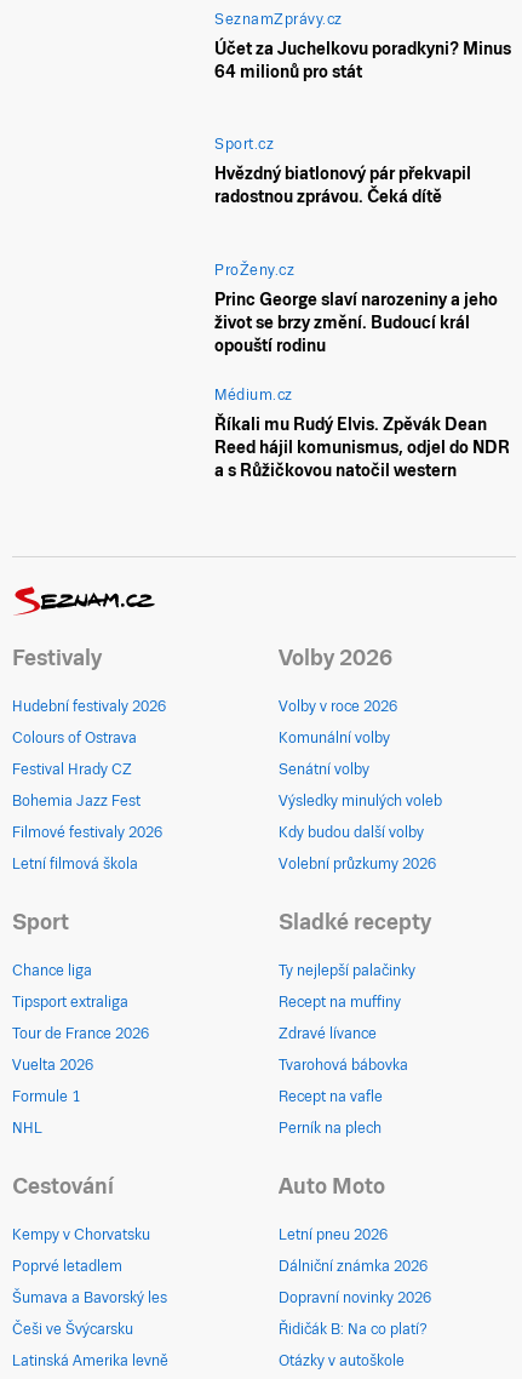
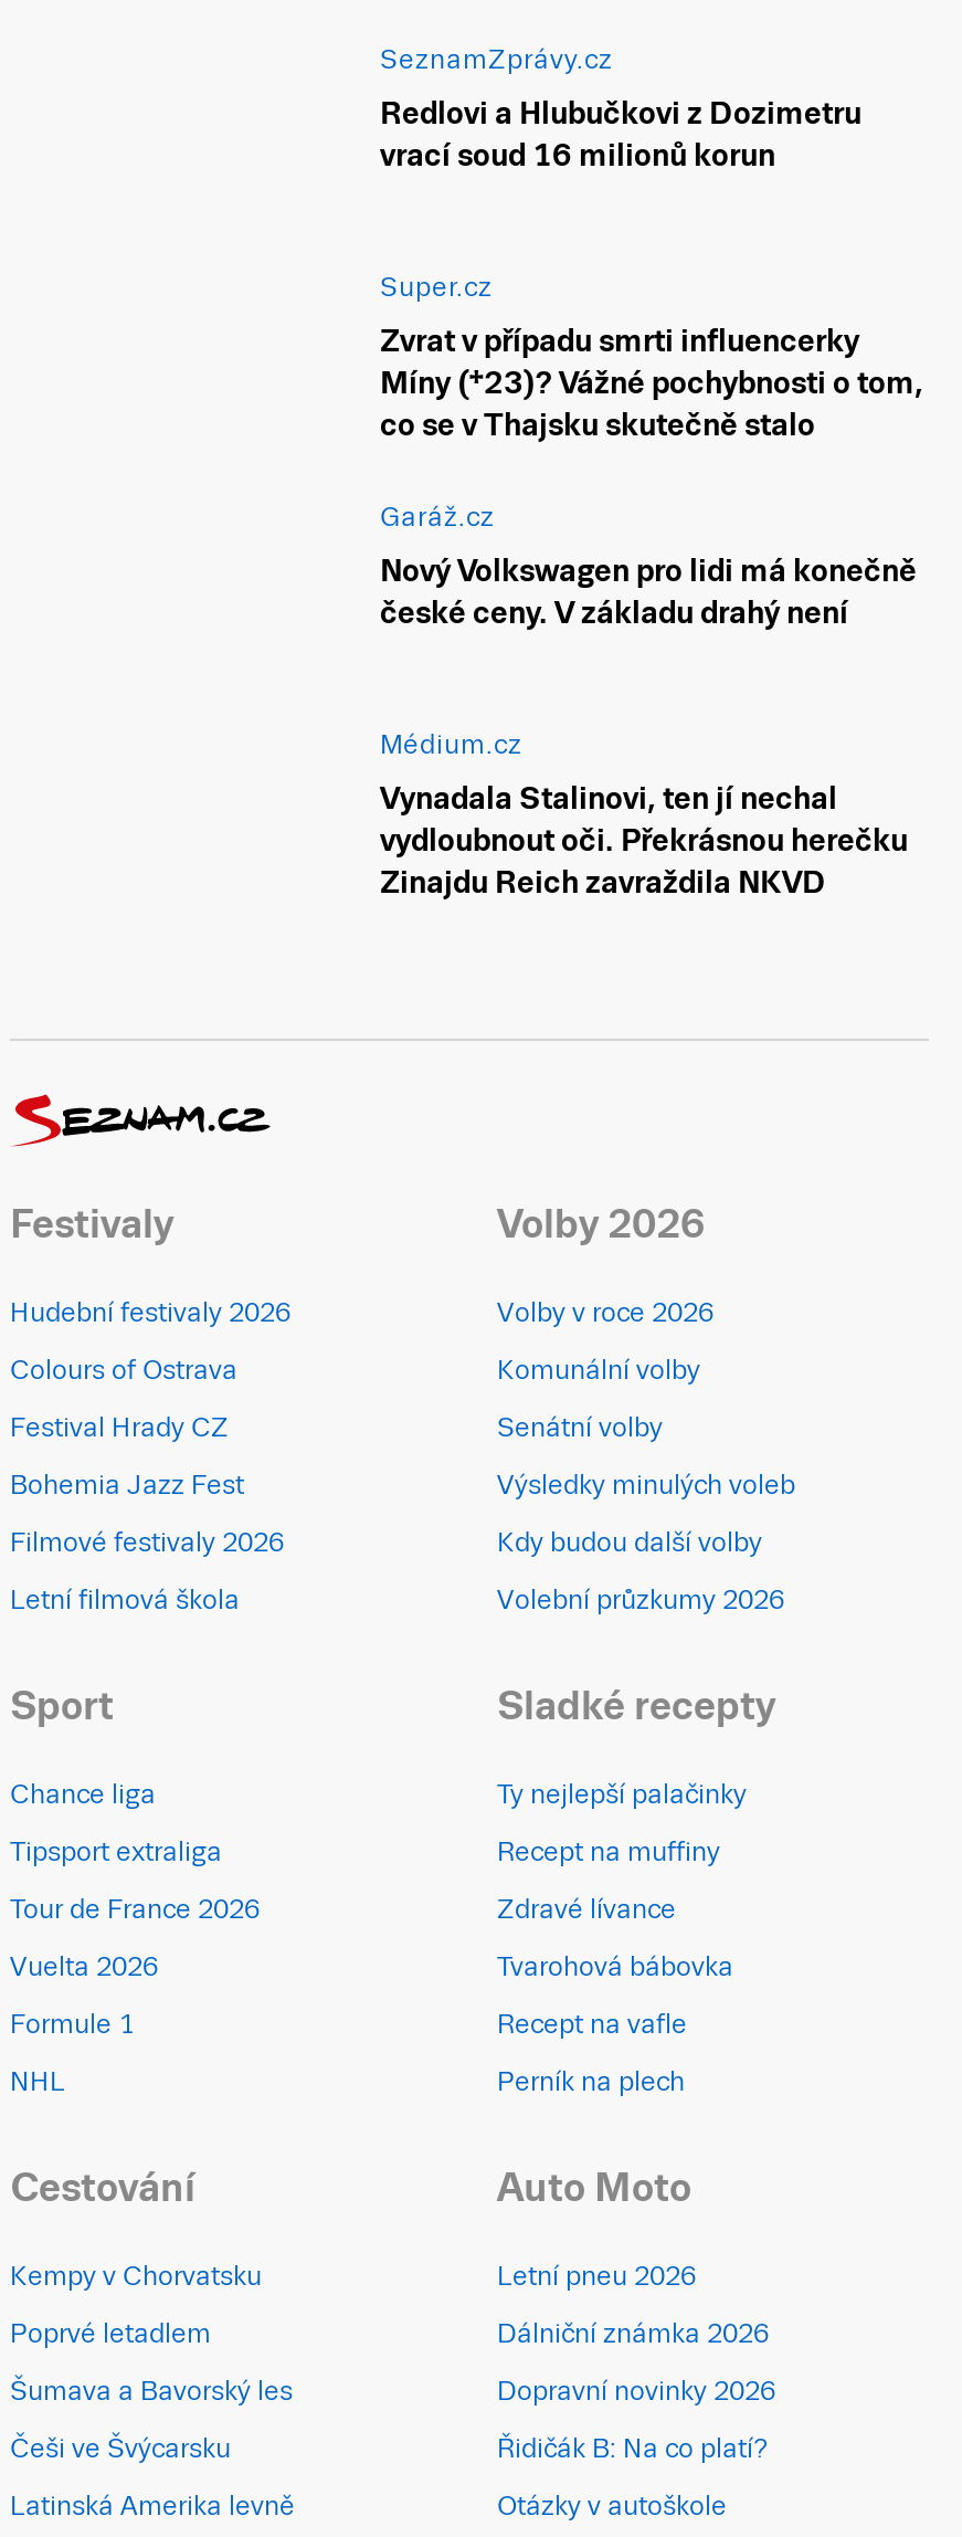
[215,39,512,81] Účet za Juchelkovu poradkyni? Minus | 64 milionů pro stát -> [380,95,861,172] Redlovi a Hlubučkovi z Dozimetru | vrací soud 16 milionů korun
[215,136,274,153] Sport.cz -> [380,273,493,304] Super.cz
[215,164,472,206] Hvězdný biatlonový pár překvapil | radostnou zprávou. Čeká dítě -> [380,324,923,443] Zvrat v případu smrti influencerky | Míny (†23)? Vážné pochybnosti o tom, | co se v Thajsku skutečně stalo
[215,262,295,279] ProŽeny.cz -> [380,501,495,532] Garáž.cz
[215,289,498,355] Princ George slaví narozeniny a jeho | život se brzy změní. Budoucí král | opouští rodinu -> [380,552,917,630] Nový Volkswagen pro lidi má konečně | české ceny. V základu drahý není
[215,415,510,480] Říkali mu Rudý Elvis. Zpěvák Dean | Reed hájil komunismus, odjel do NDR | a s Růžičkovou natočil western -> [380,781,908,900] Vynadala Stalinovi, ten jí nechal | vydloubnout oči. Překrásnou herečku | Zinajdu Reich zavraždila NKVD

